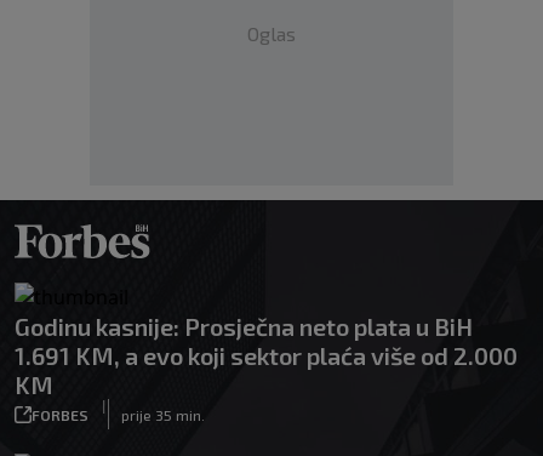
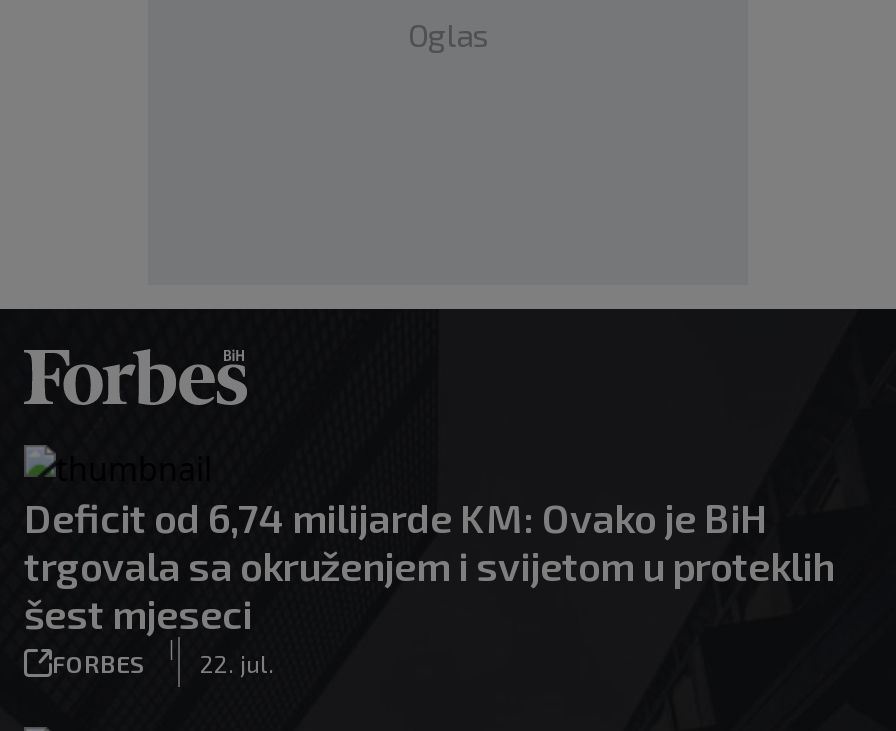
[15,312,518,399] Godinu kasnije: Prosječna neto plata u BiH | 1.691 KM, a evo koji sektor plaća više od 2.000 | KM -> [24,493,834,637] Deficit od 6,74 milijarde KM: Ovako je BiH | trgovala sa okruženjem i svijetom u proteklih | šest mjeseci
[32,406,205,423] FORBES prije 35 min. -> [52,648,274,676] FORBES 22. jul.

